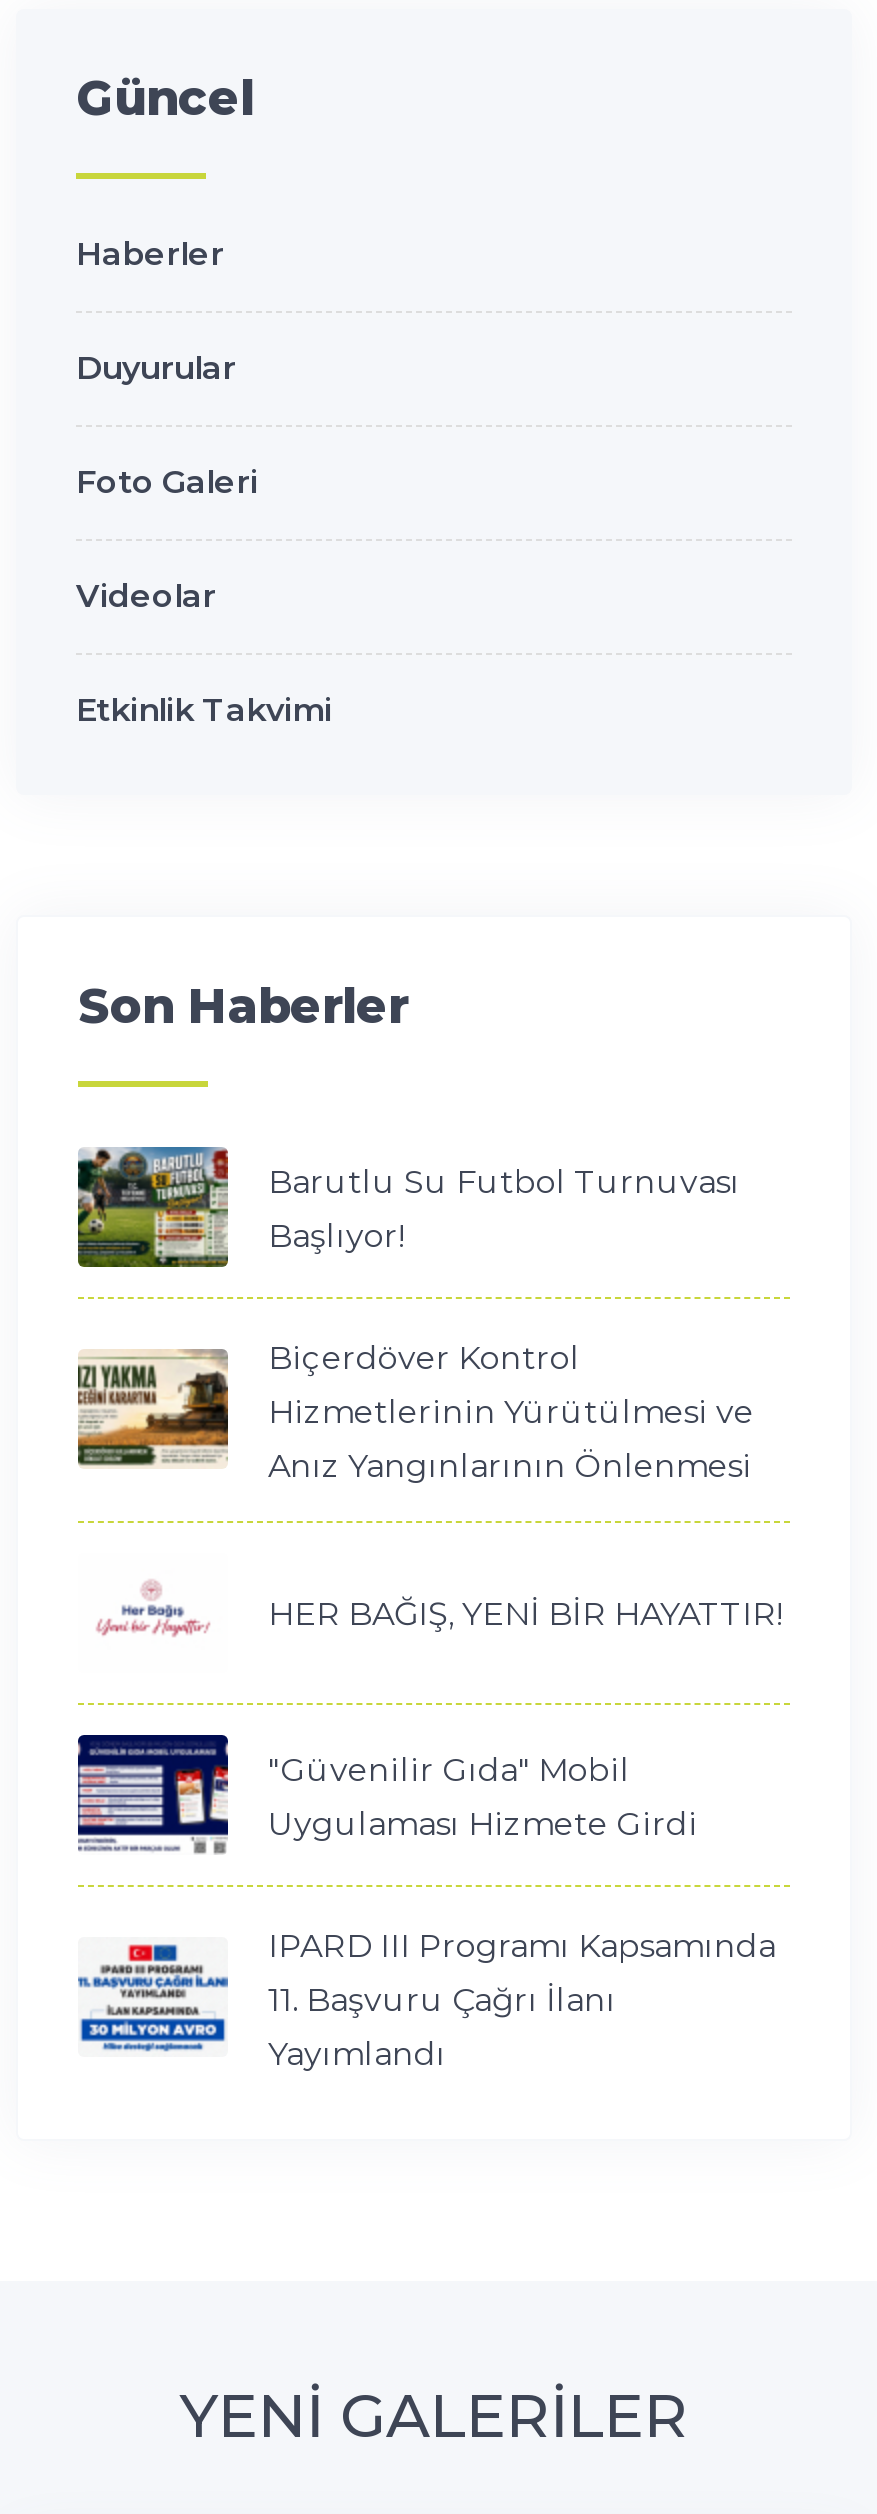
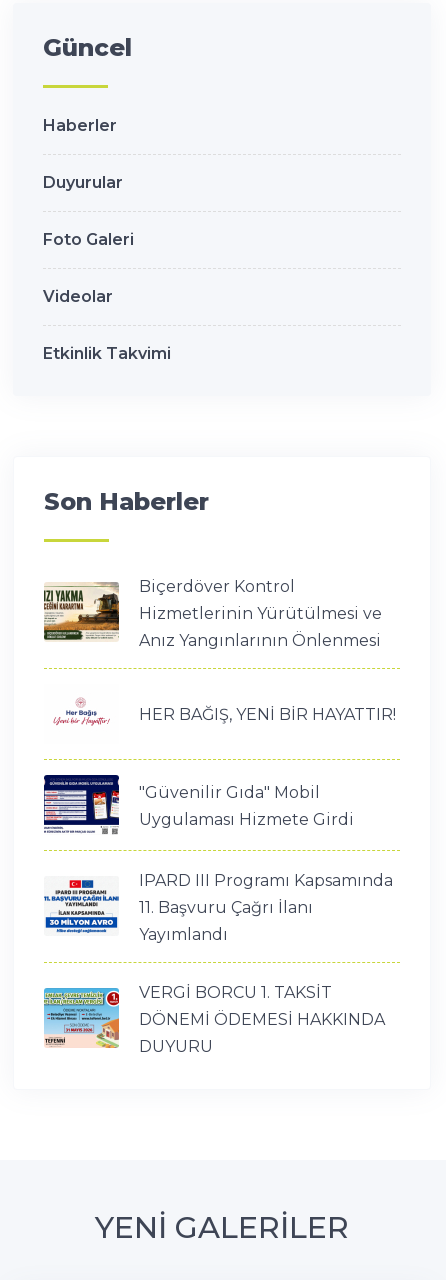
[76,1145,740,1269] [image] | Barutlu Su Futbol Turnuvası | Başlıyor! -> none
moved [74,1339,782,2073] -> [42,577,396,944]: [image] | Biçerdöver Kontrol | Hizmetlerinin Yürütülmesi ve | ... | IPARD III Programı Kapsamında | Yayımlandı
none -> [43,983,385,1056] [image] | VERGİ BORCU 1. TAKSİT | DÖNEMİ ÖDEMESİ HAKKINDA | DUYURU

